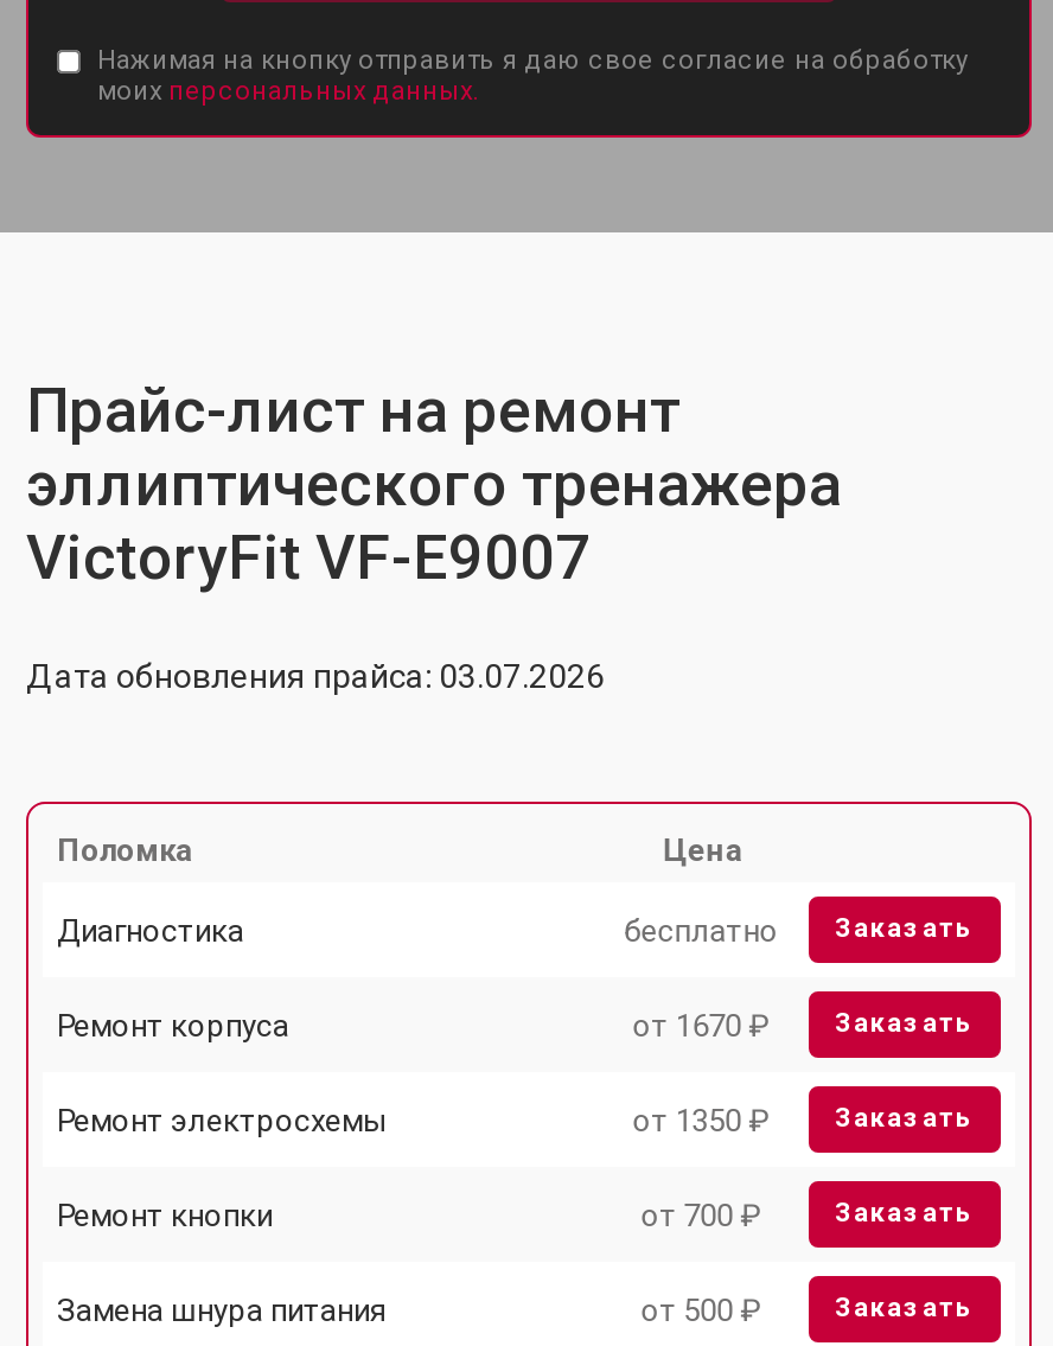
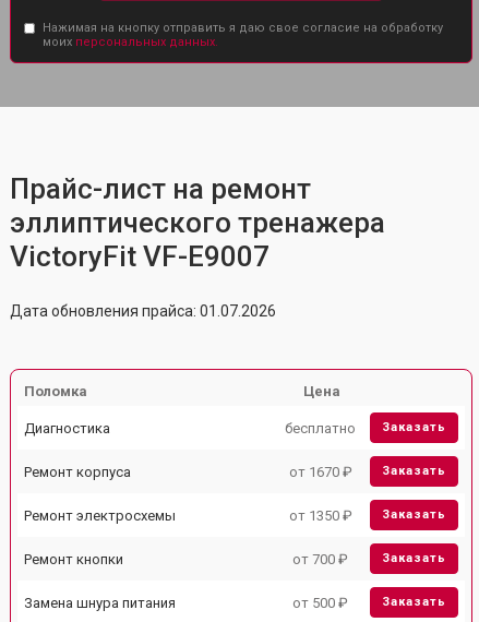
[26,657,605,695] Дата обновления прайса: 03.07.2026 -> [10,302,276,320] Дата обновления прайса: 01.07.2026

